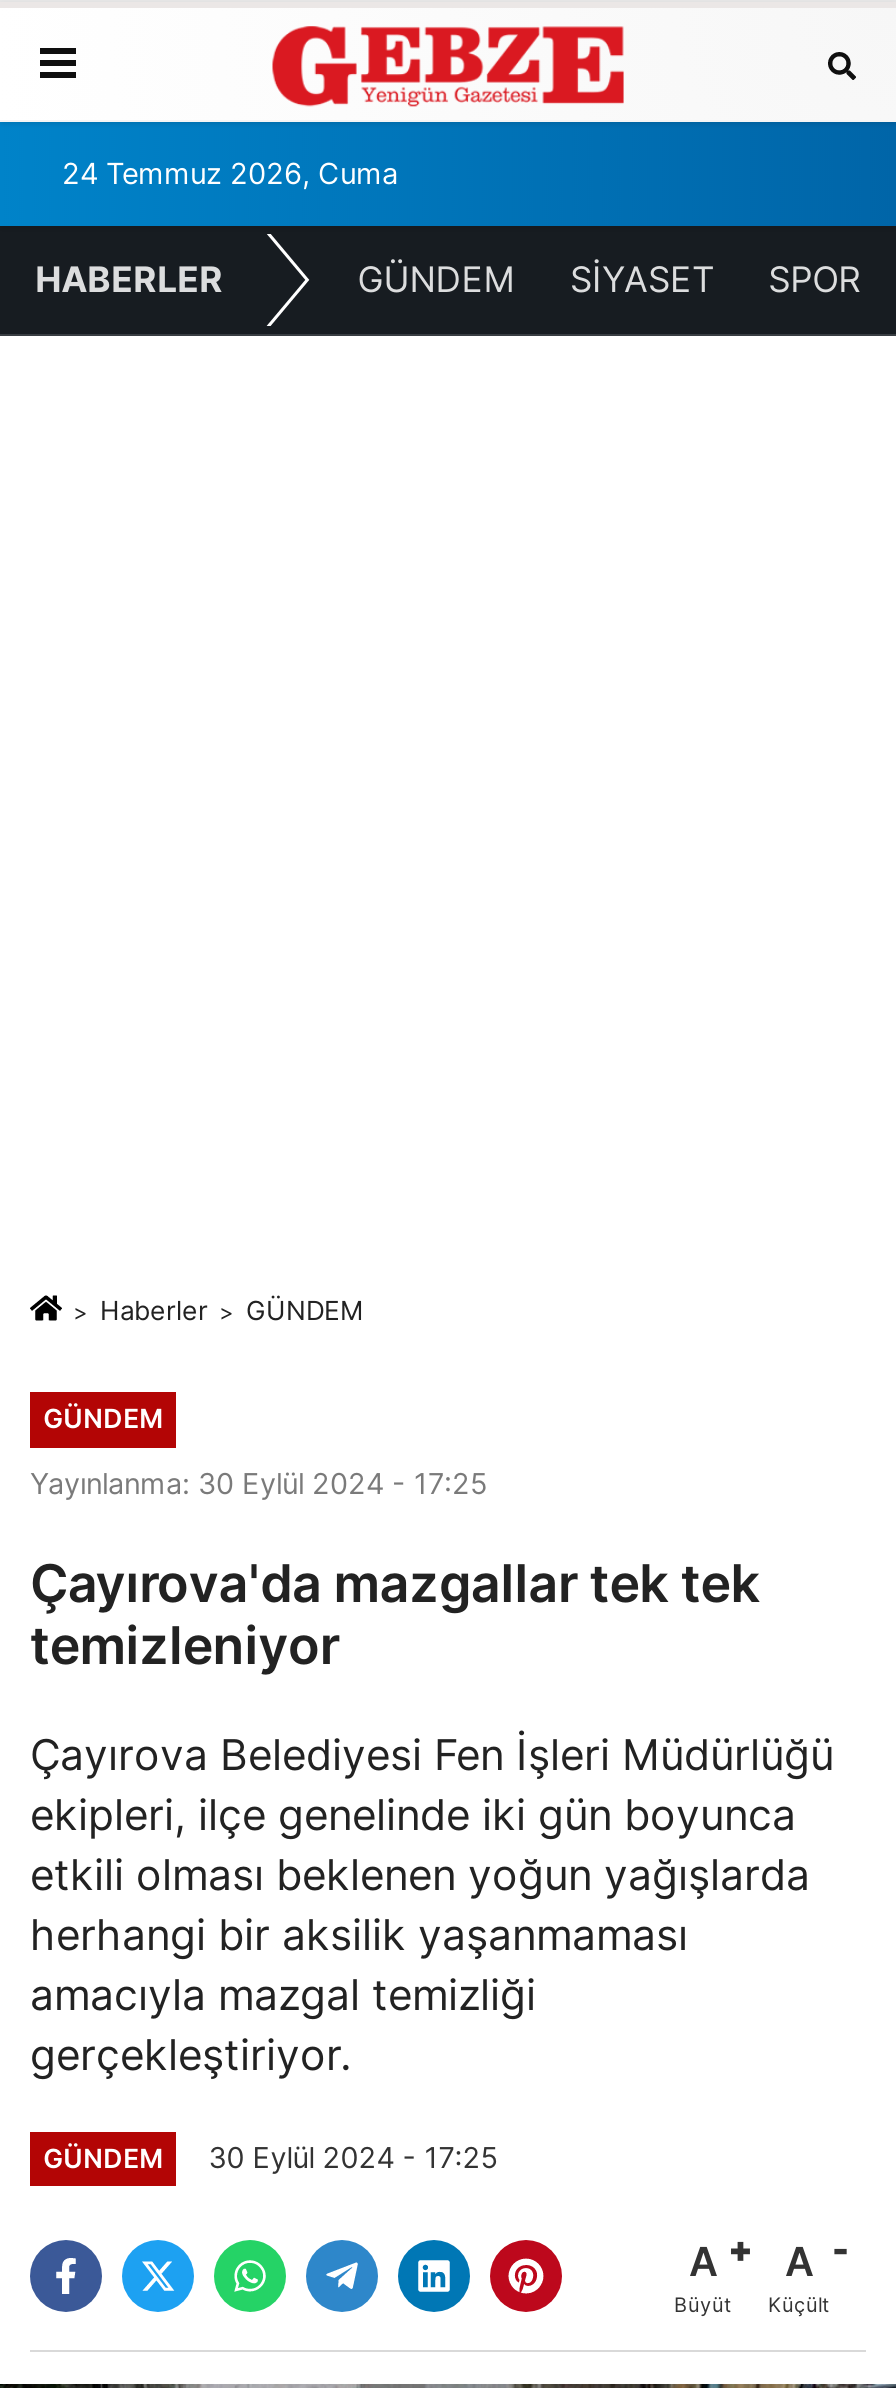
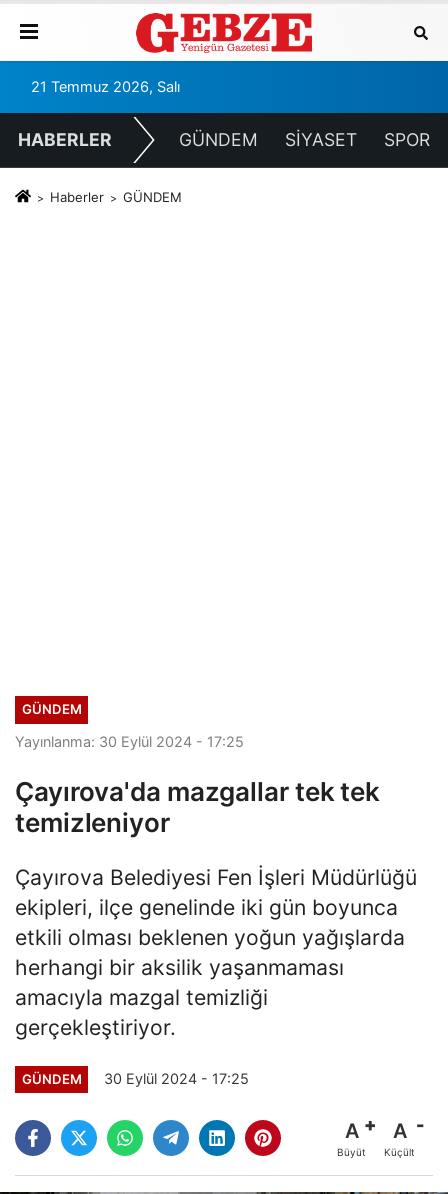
[62,156,398,192] 24 Temmuz 2026, Cuma -> [31,78,180,96] 21 Temmuz 2026, Salı
moved [100,1294,364,1326] -> [50,189,182,205]: Haberler | GÜNDEM

